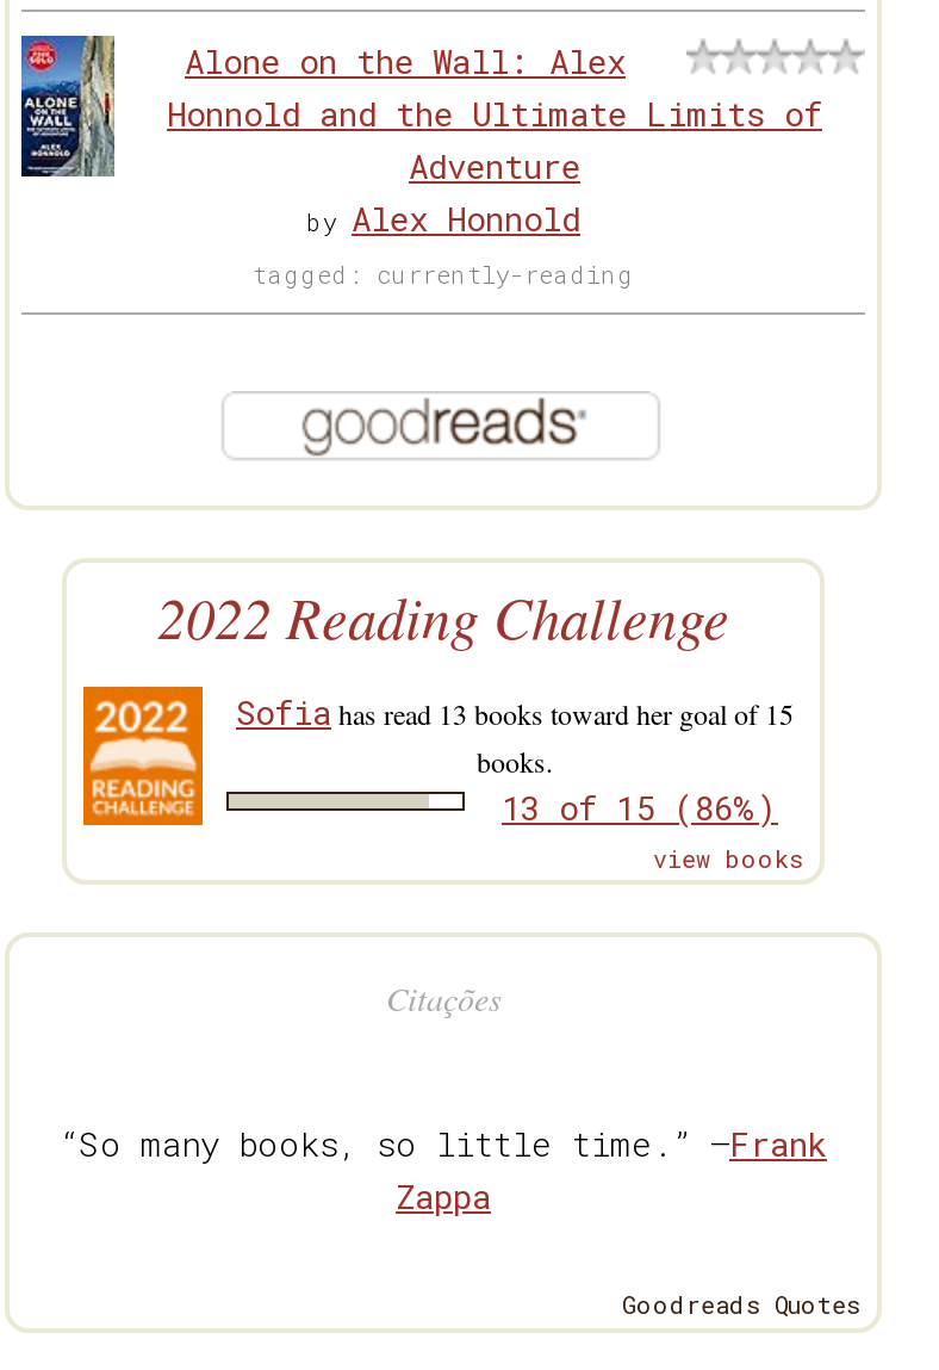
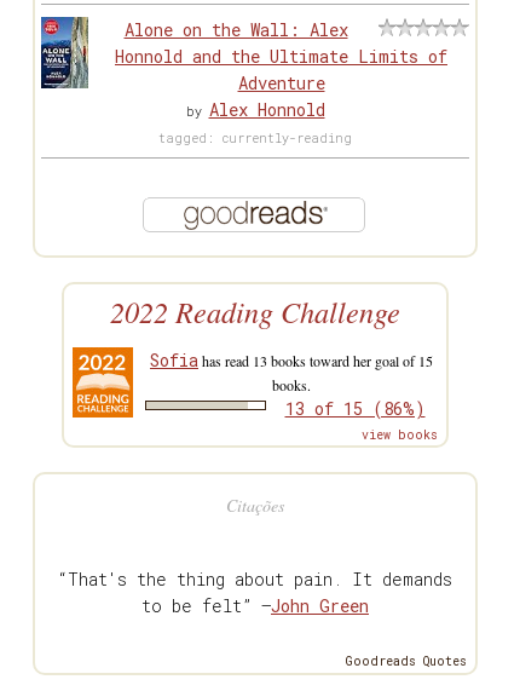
[60,1121,827,1219] “So many books, so little time.” —Frank | Zappa -> [58,568,452,617] “That's the thing about pain. It demands | to be felt” —John Green

